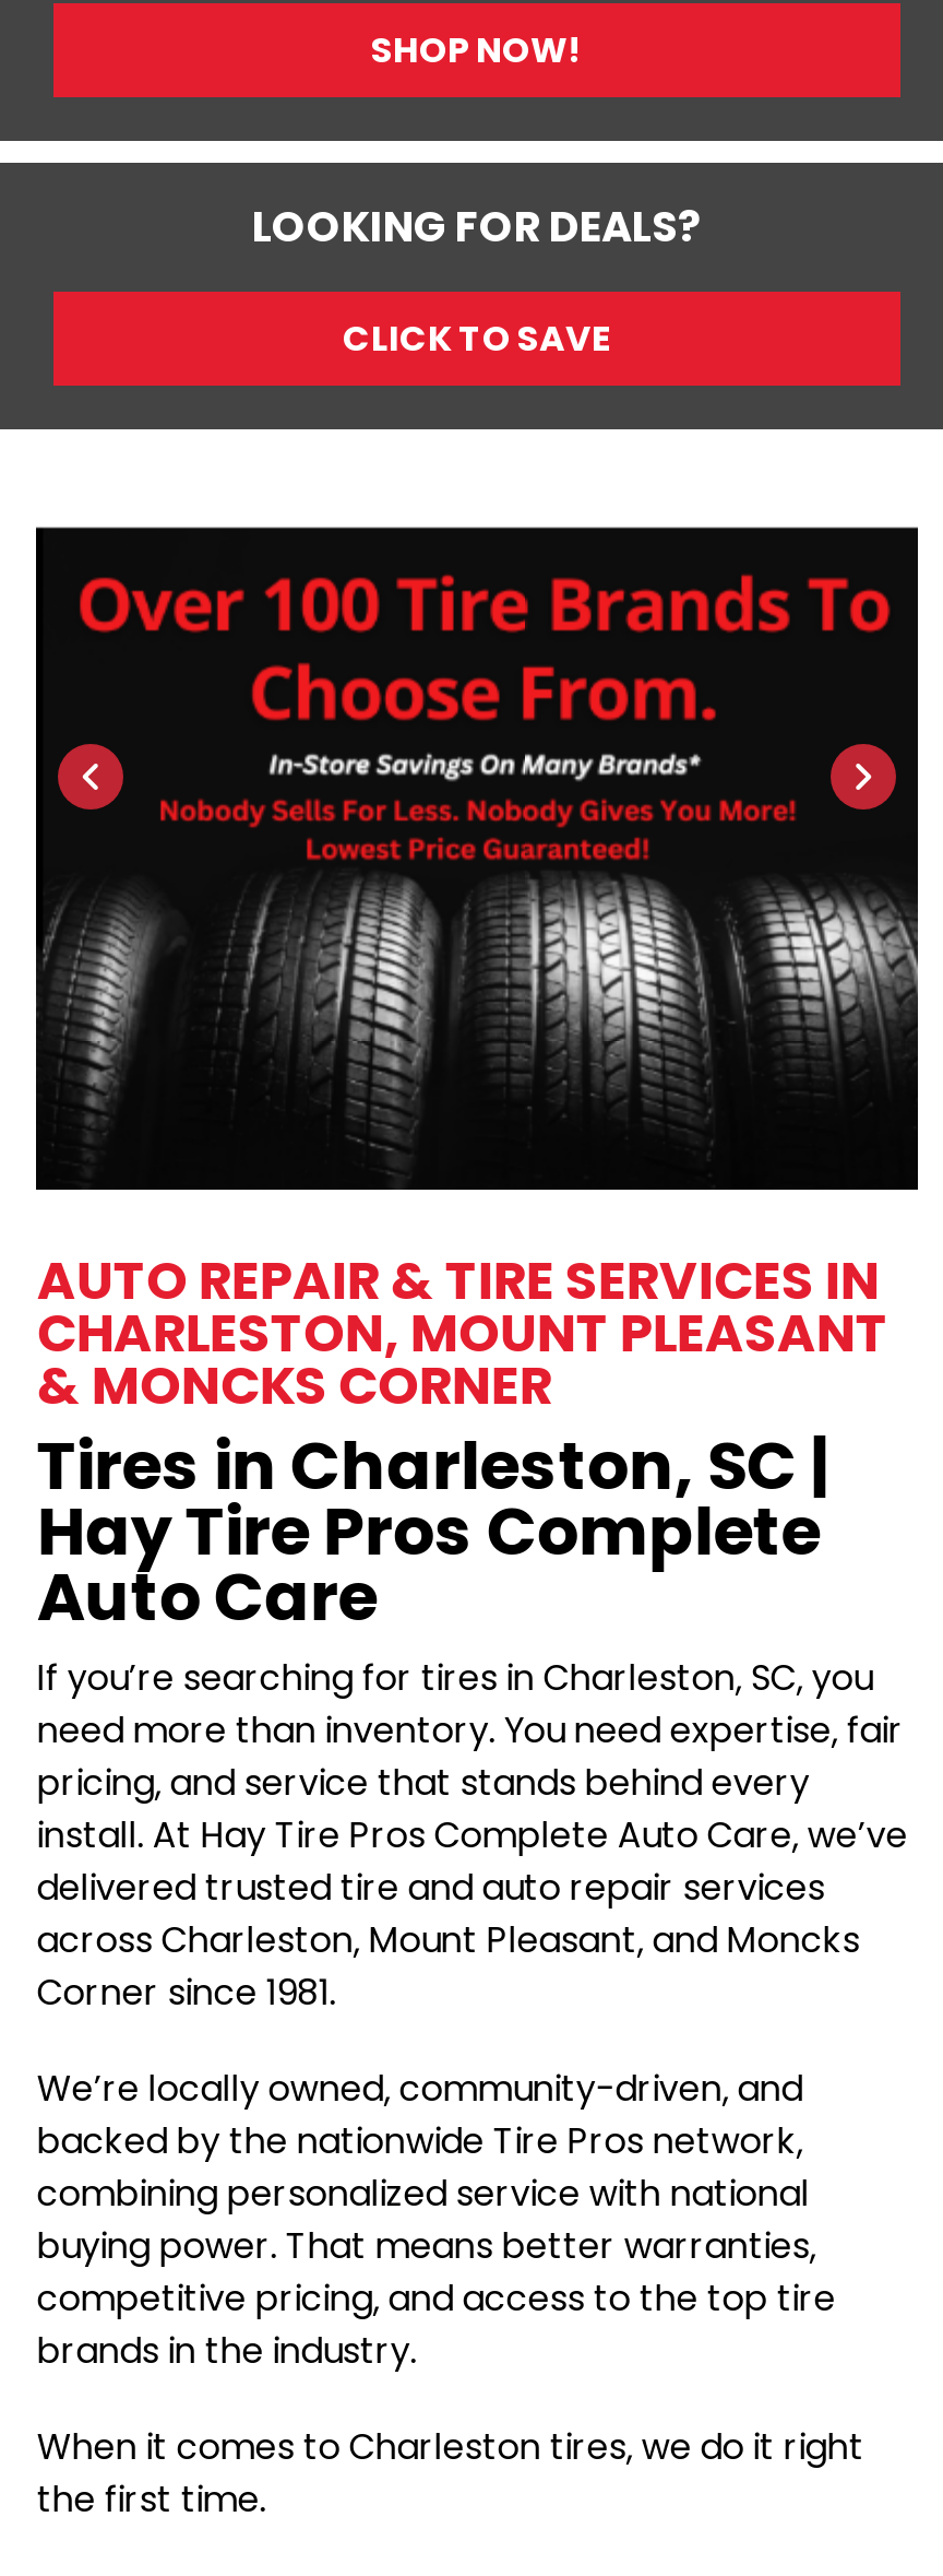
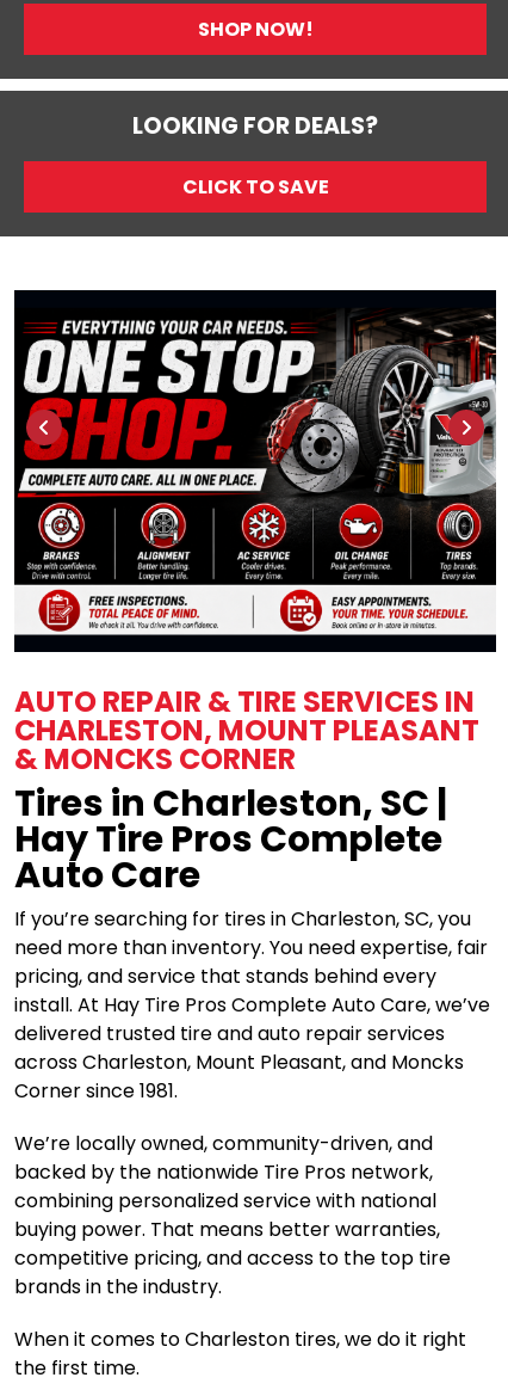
[34,570,920,1167] [image] -> [14,313,497,639] [image]

